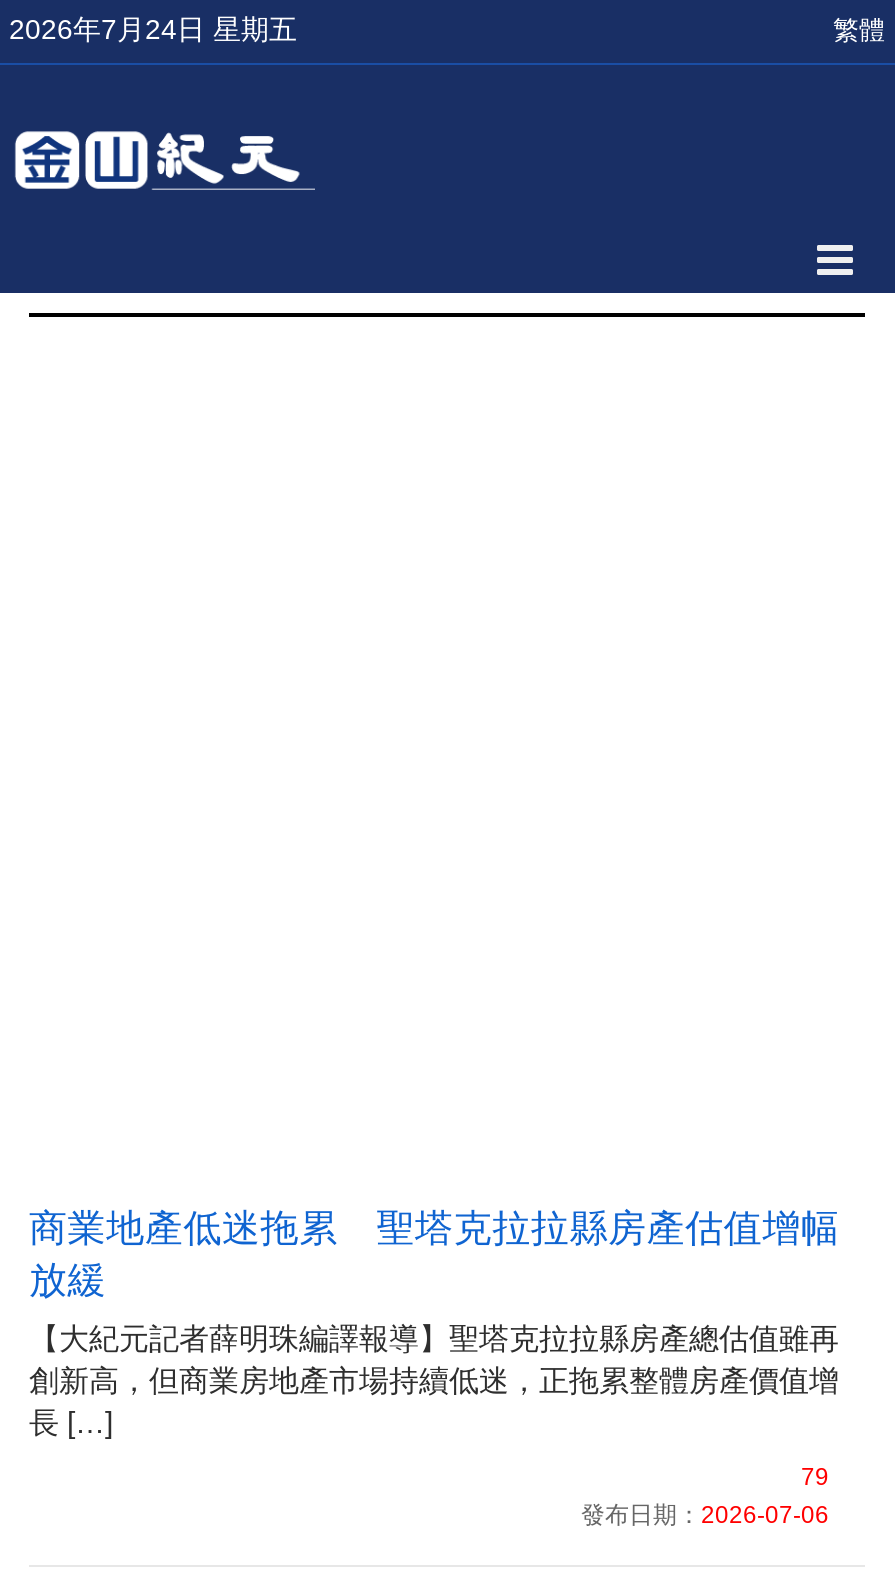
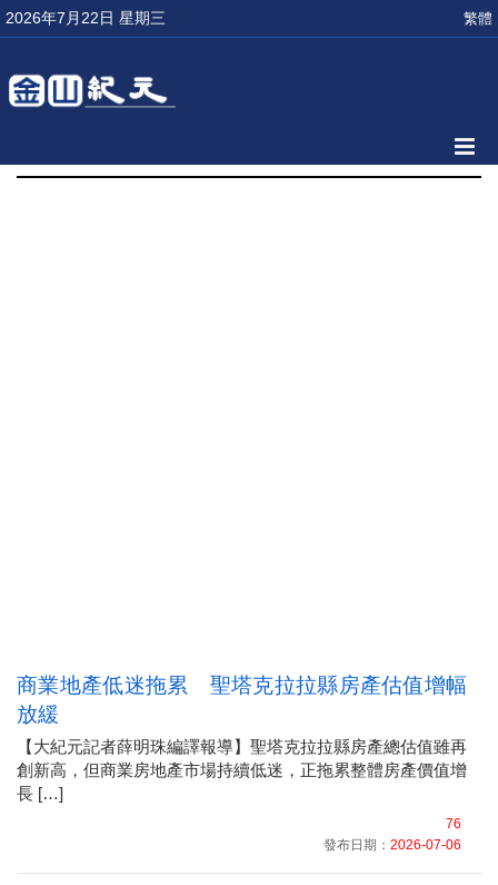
[9,13,297,45] 2026年7月24日 星期五 -> [6,9,166,27] 2026年7月22日 星期三
[801,1463,829,1491] 79 -> [446,816,461,832] 76

